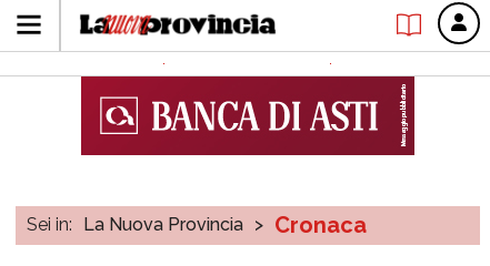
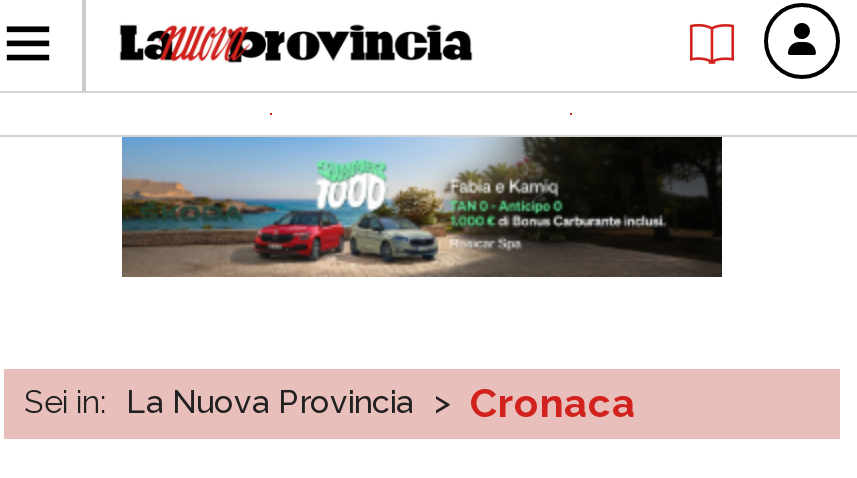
[80,75,416,156] [image] -> [120,135,724,279] [image]

